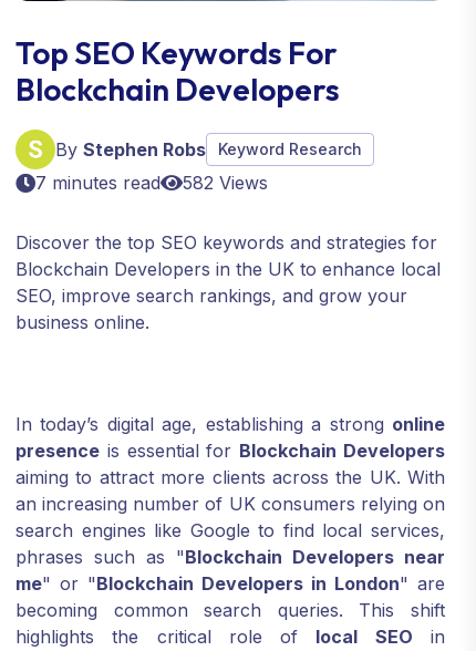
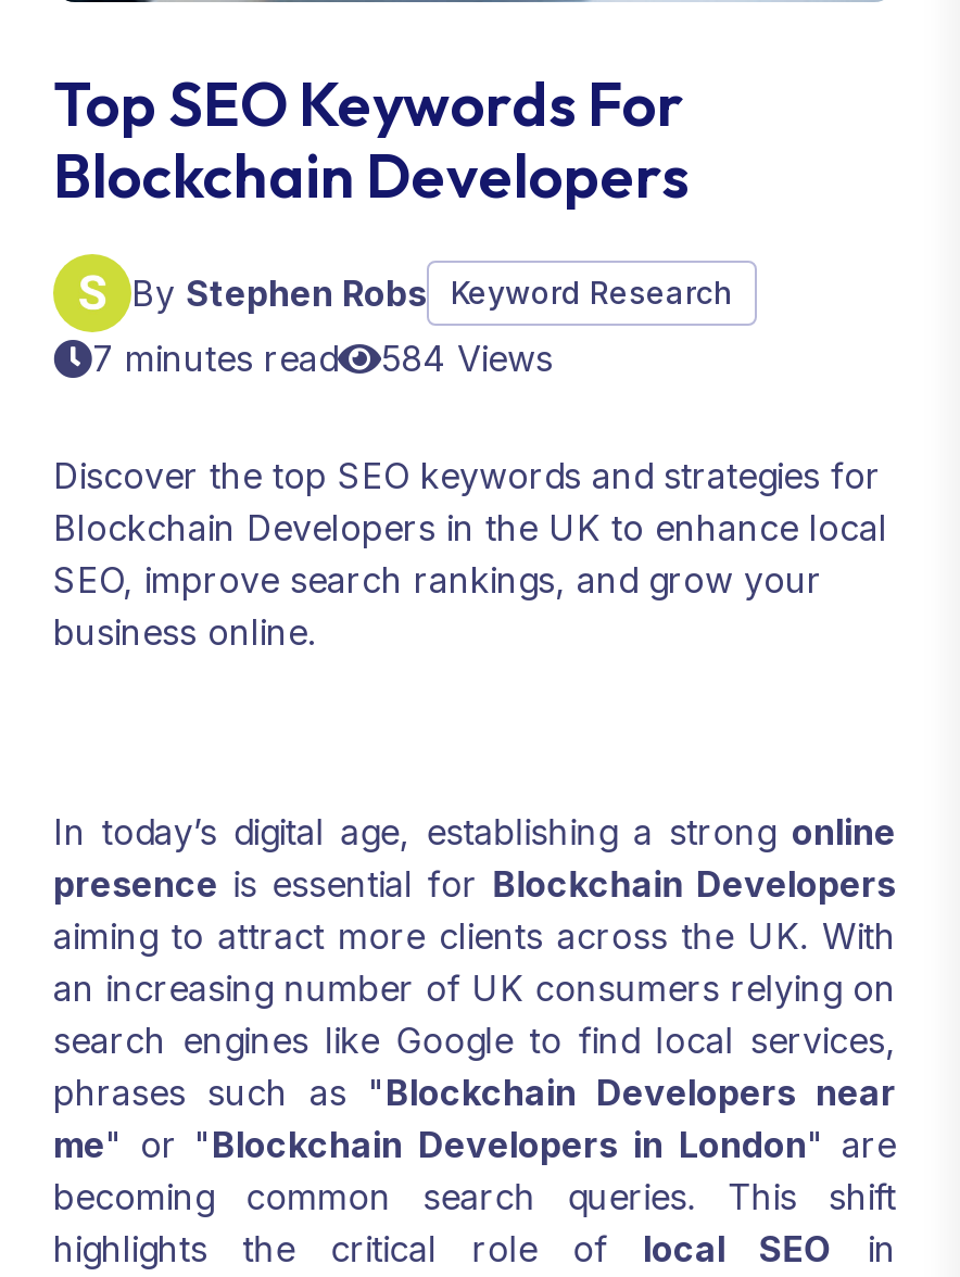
[35,172,268,194] 7 minutes read 582 Views -> [92,337,553,380] 7 minutes read 584 Views

